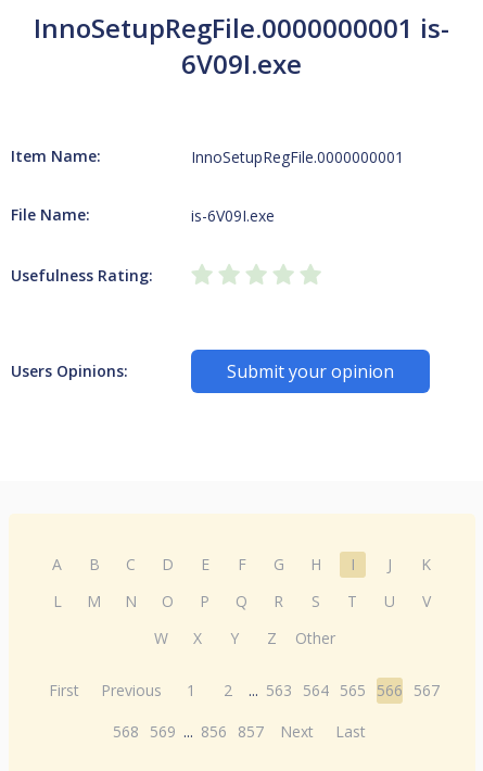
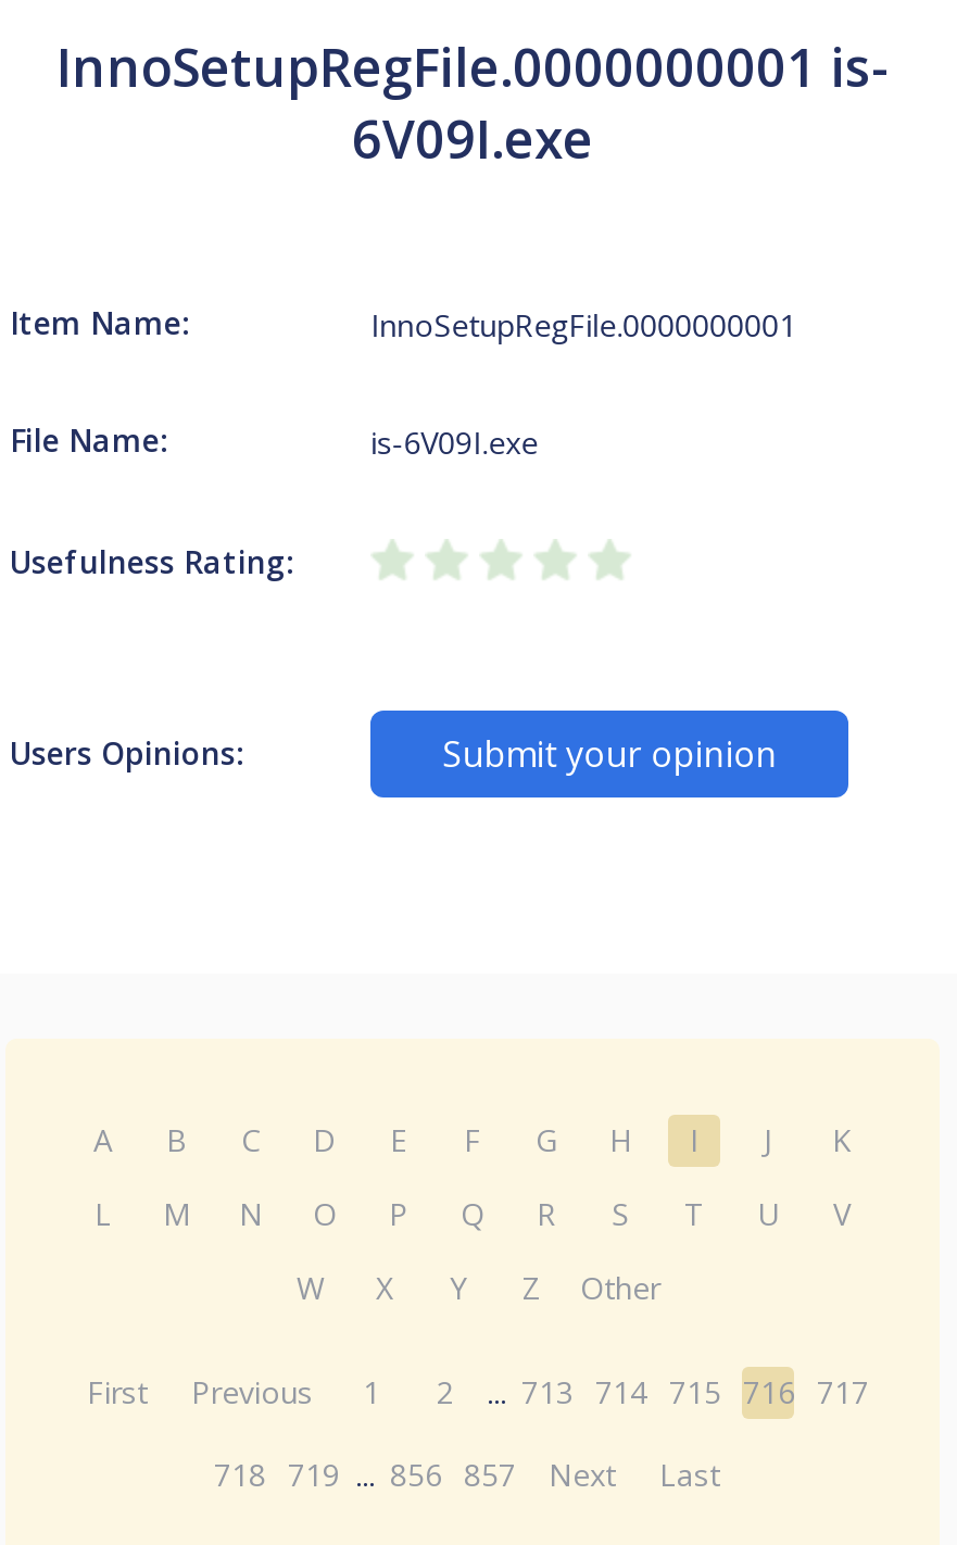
[49,680,440,700] First Previous 1 2 ... 563 564 565 566 567 -> [87,1371,869,1412] First Previous 1 2 ... 713 714 715 716 717
[113,721,366,742] 568 569 ... 856 857 Next Last -> [214,1454,720,1495] 718 719 ... 856 857 Next Last

